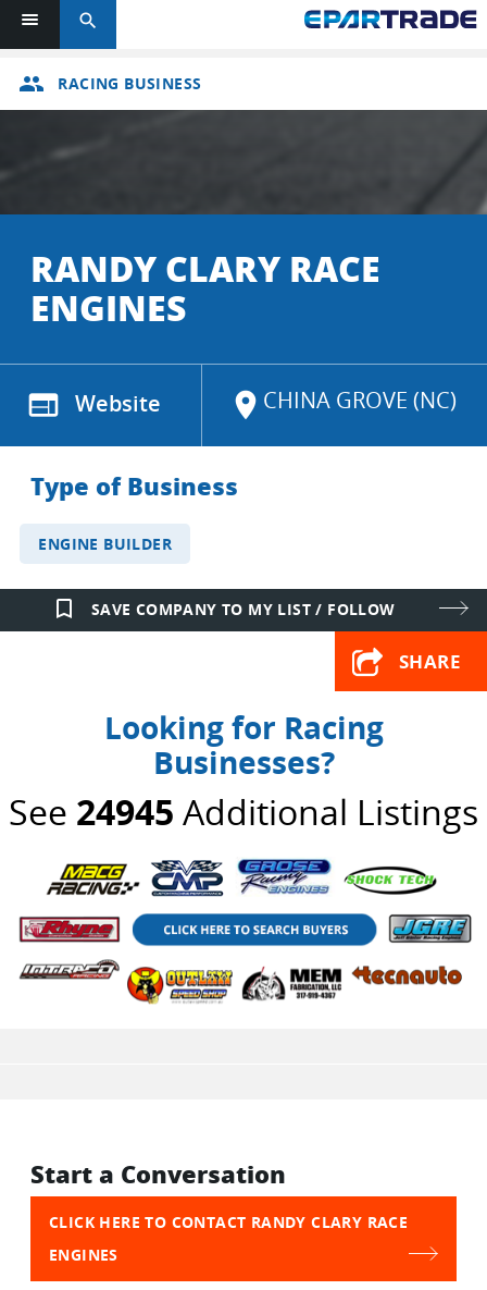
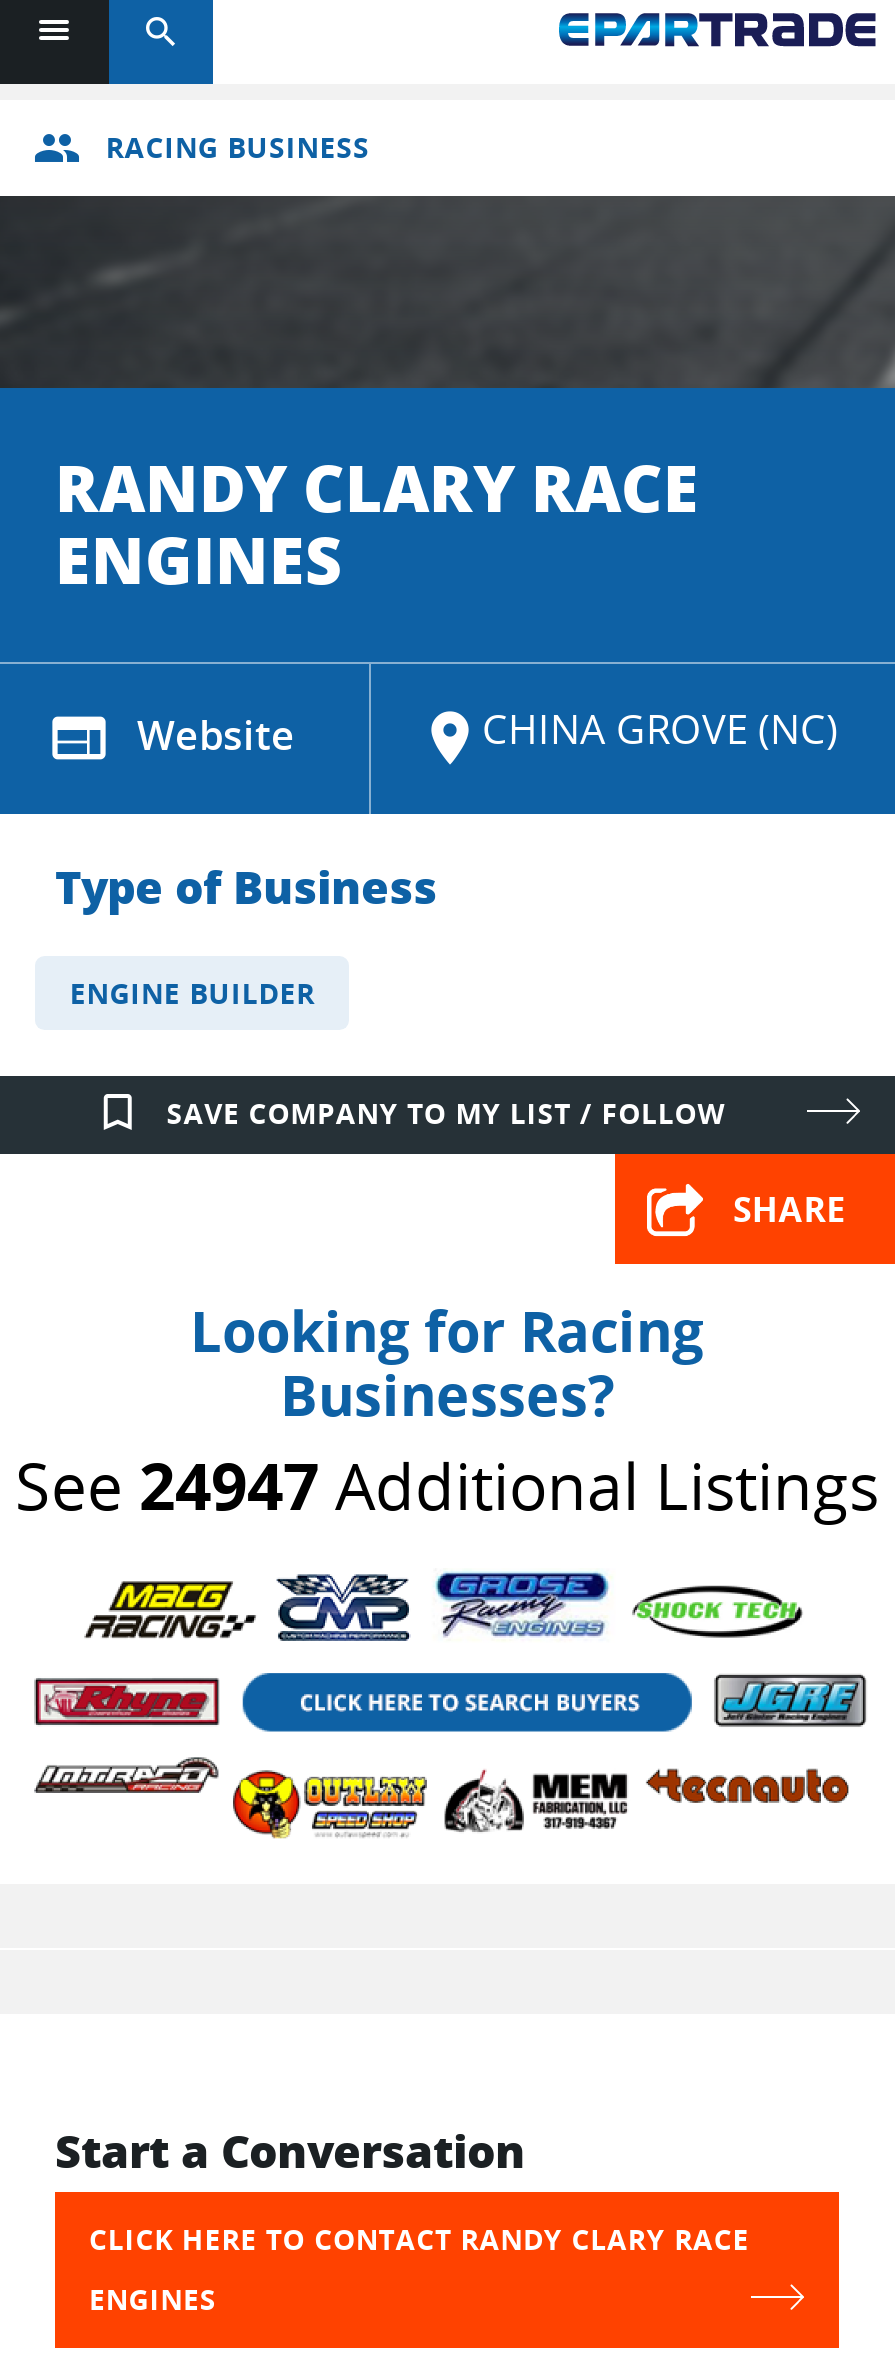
[9,788,478,835] See 24945 Additional Listings -> [15,1443,879,1529] See 24947 Additional Listings

